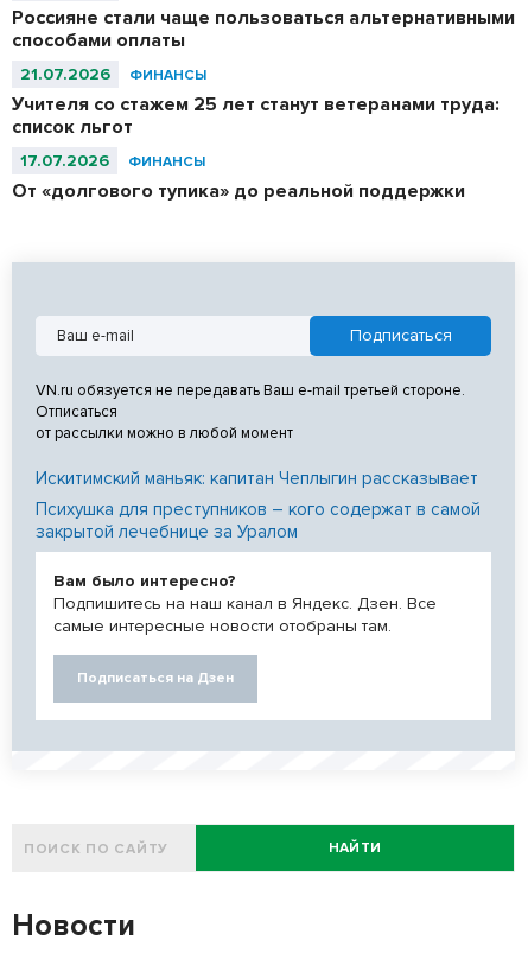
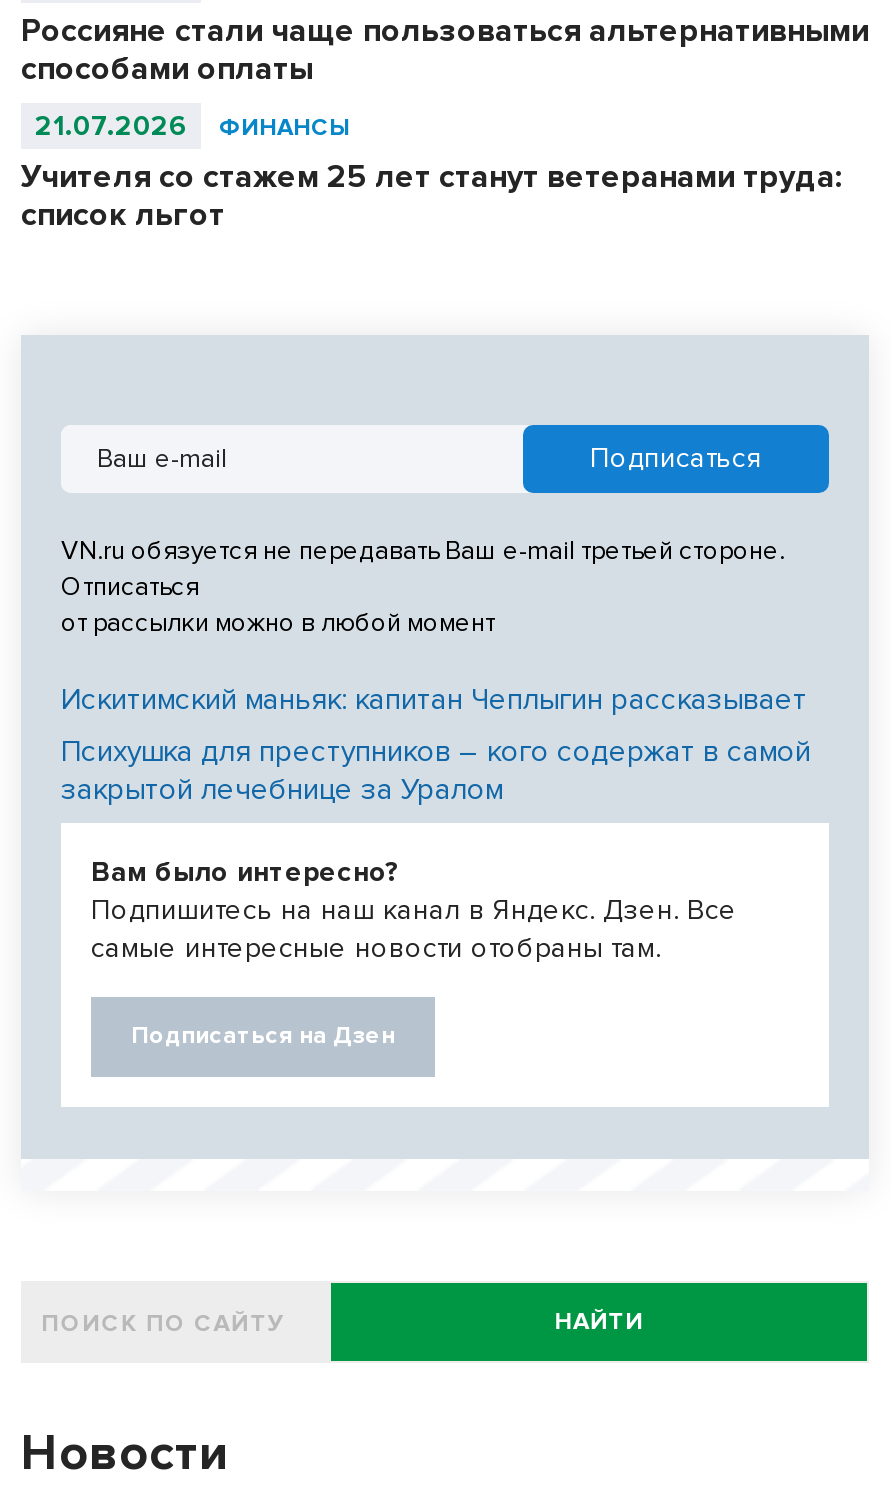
[12,150,465,203] 17.07.2026 | ФИНАНСЫ | От «долгового тупика» до реальной поддержки -> none

